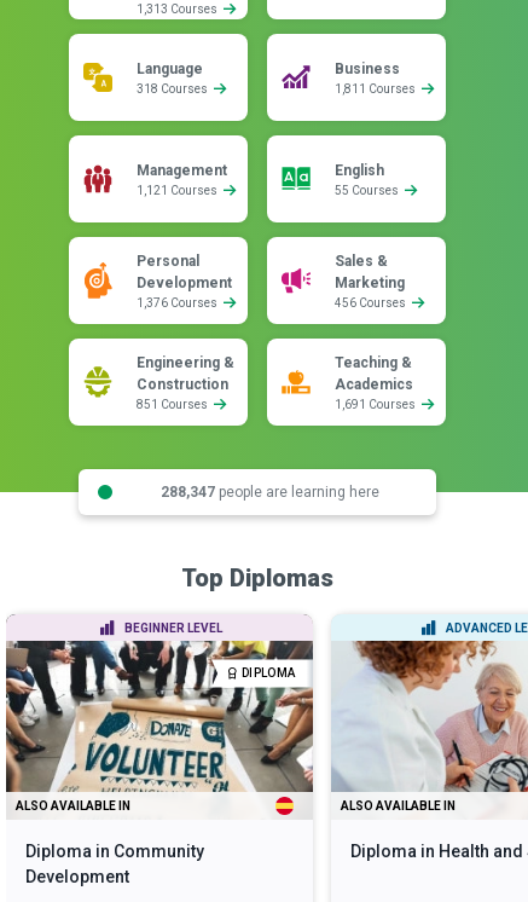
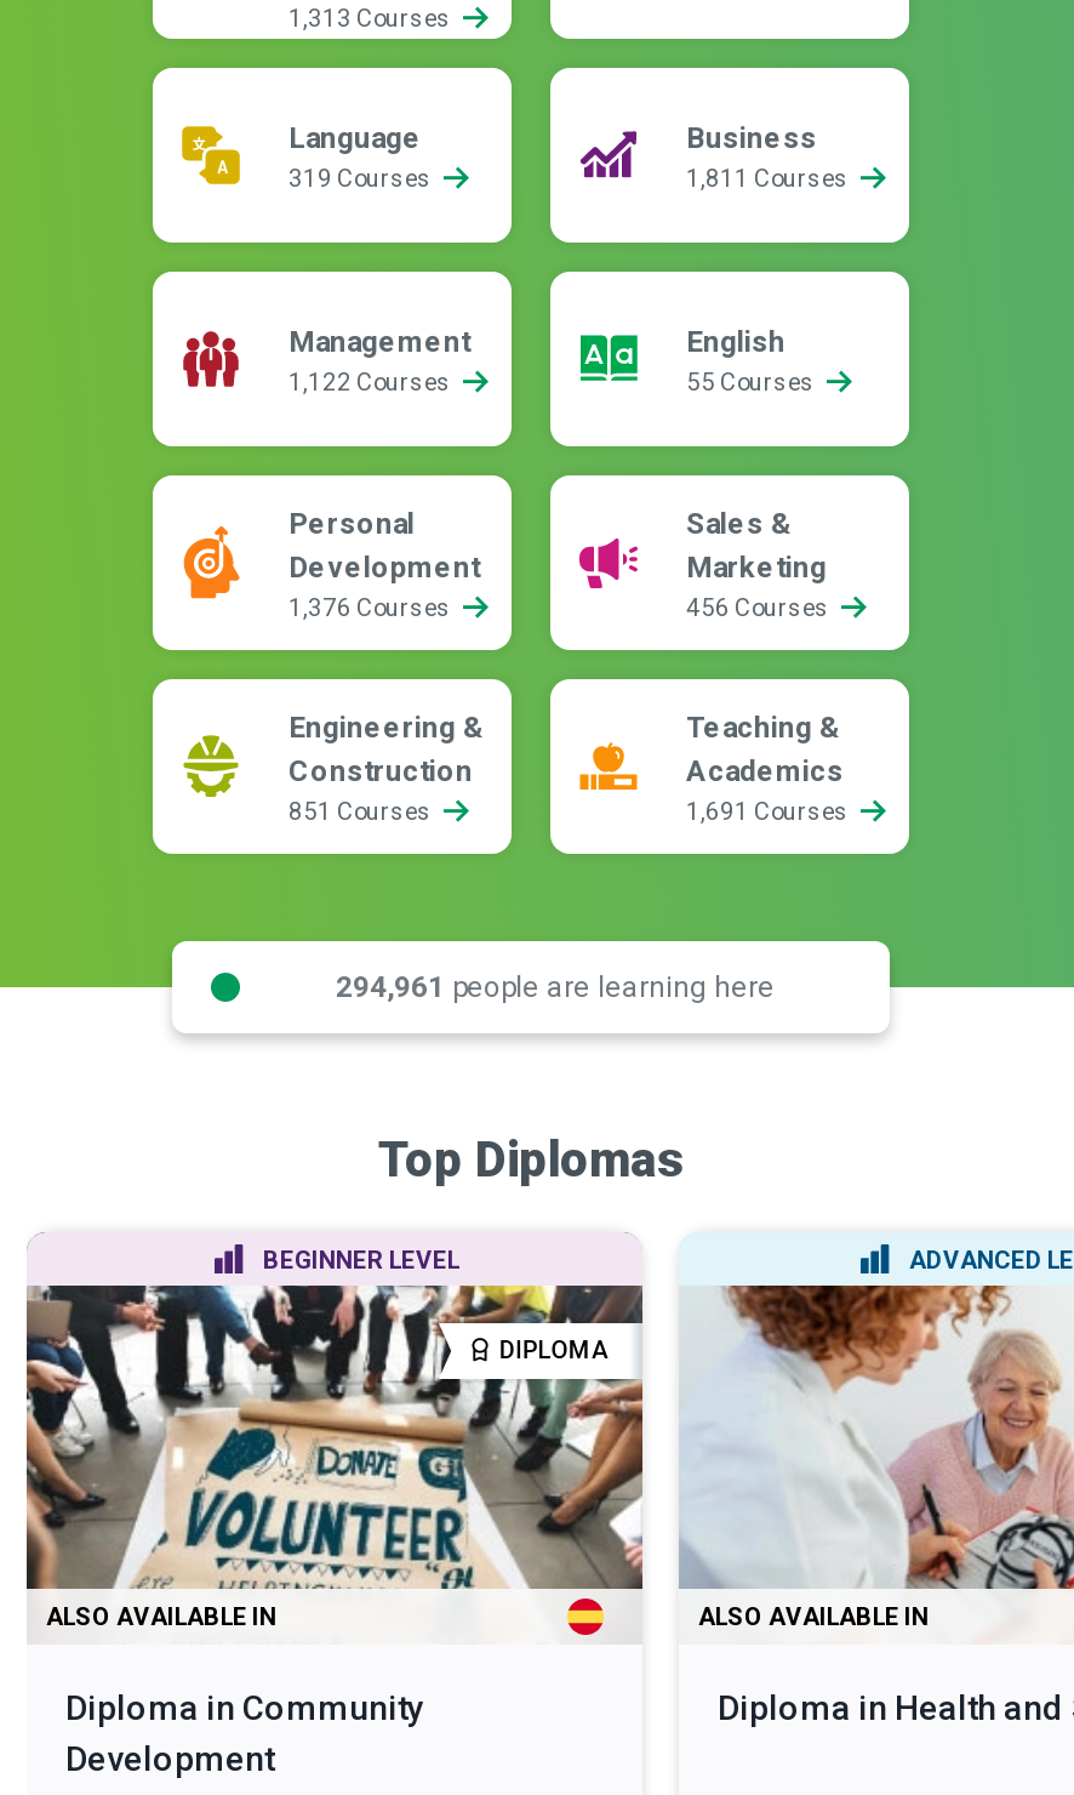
[137,82,210,96] 318 Courses -> [289,165,436,192] 319 Courses
[137,184,220,197] 1,121 Courses -> [289,369,456,395] 1,122 Courses
[160,483,379,500] 288,347 people are learning here -> [336,969,775,1003] 294,961 people are learning here

